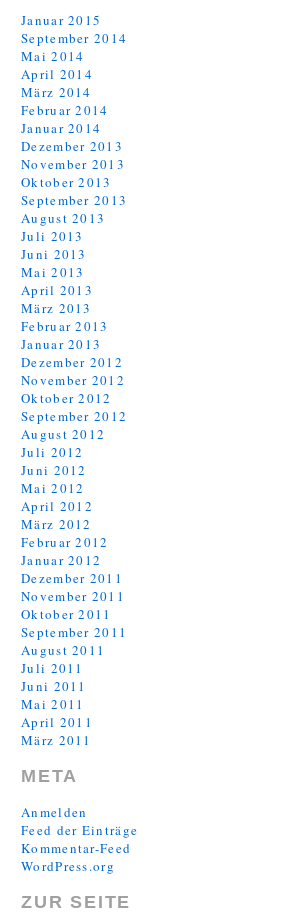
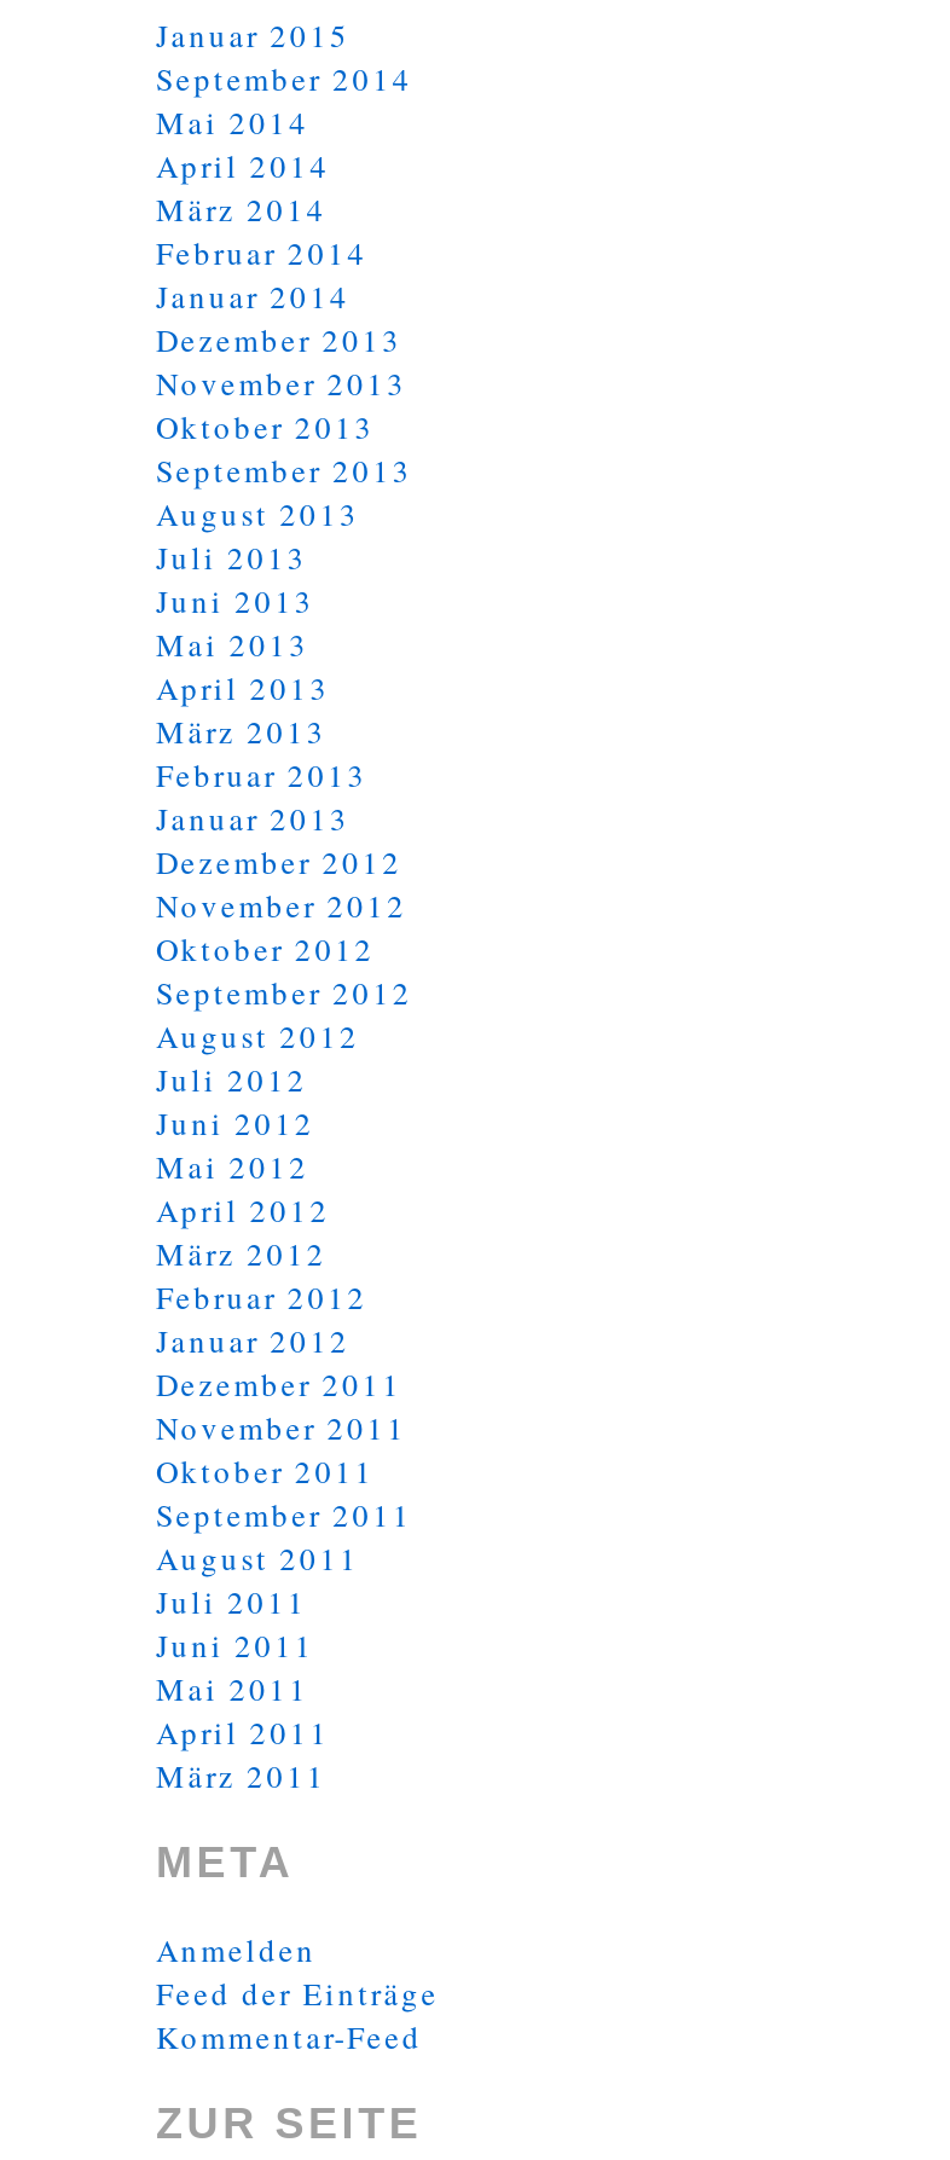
[21,857,115,875] WordPress.org -> none

